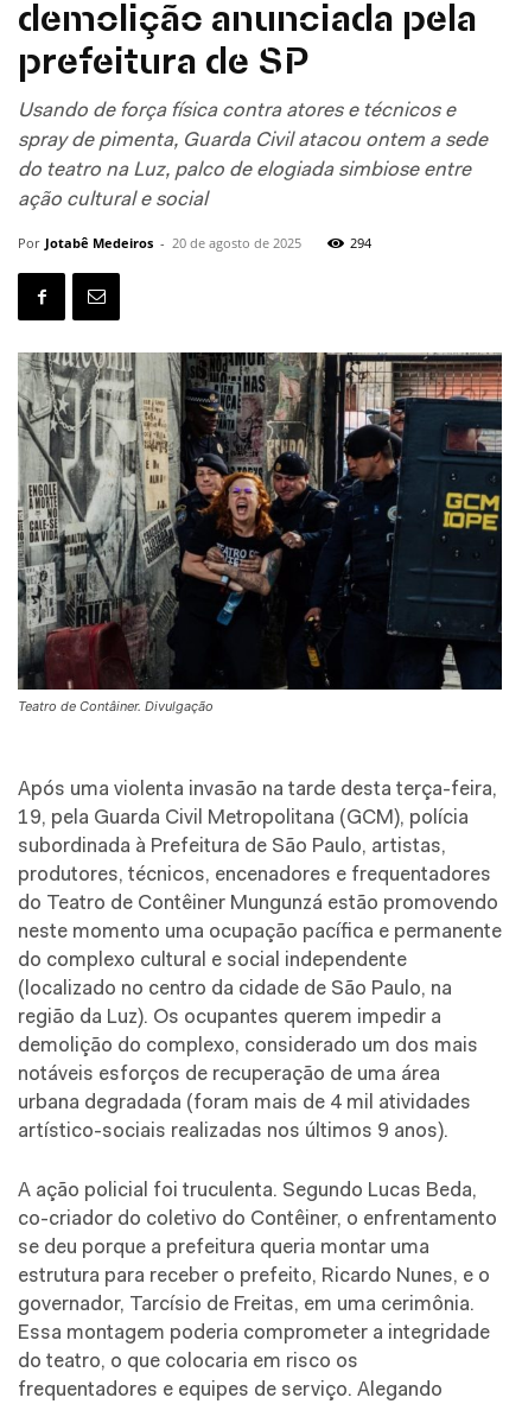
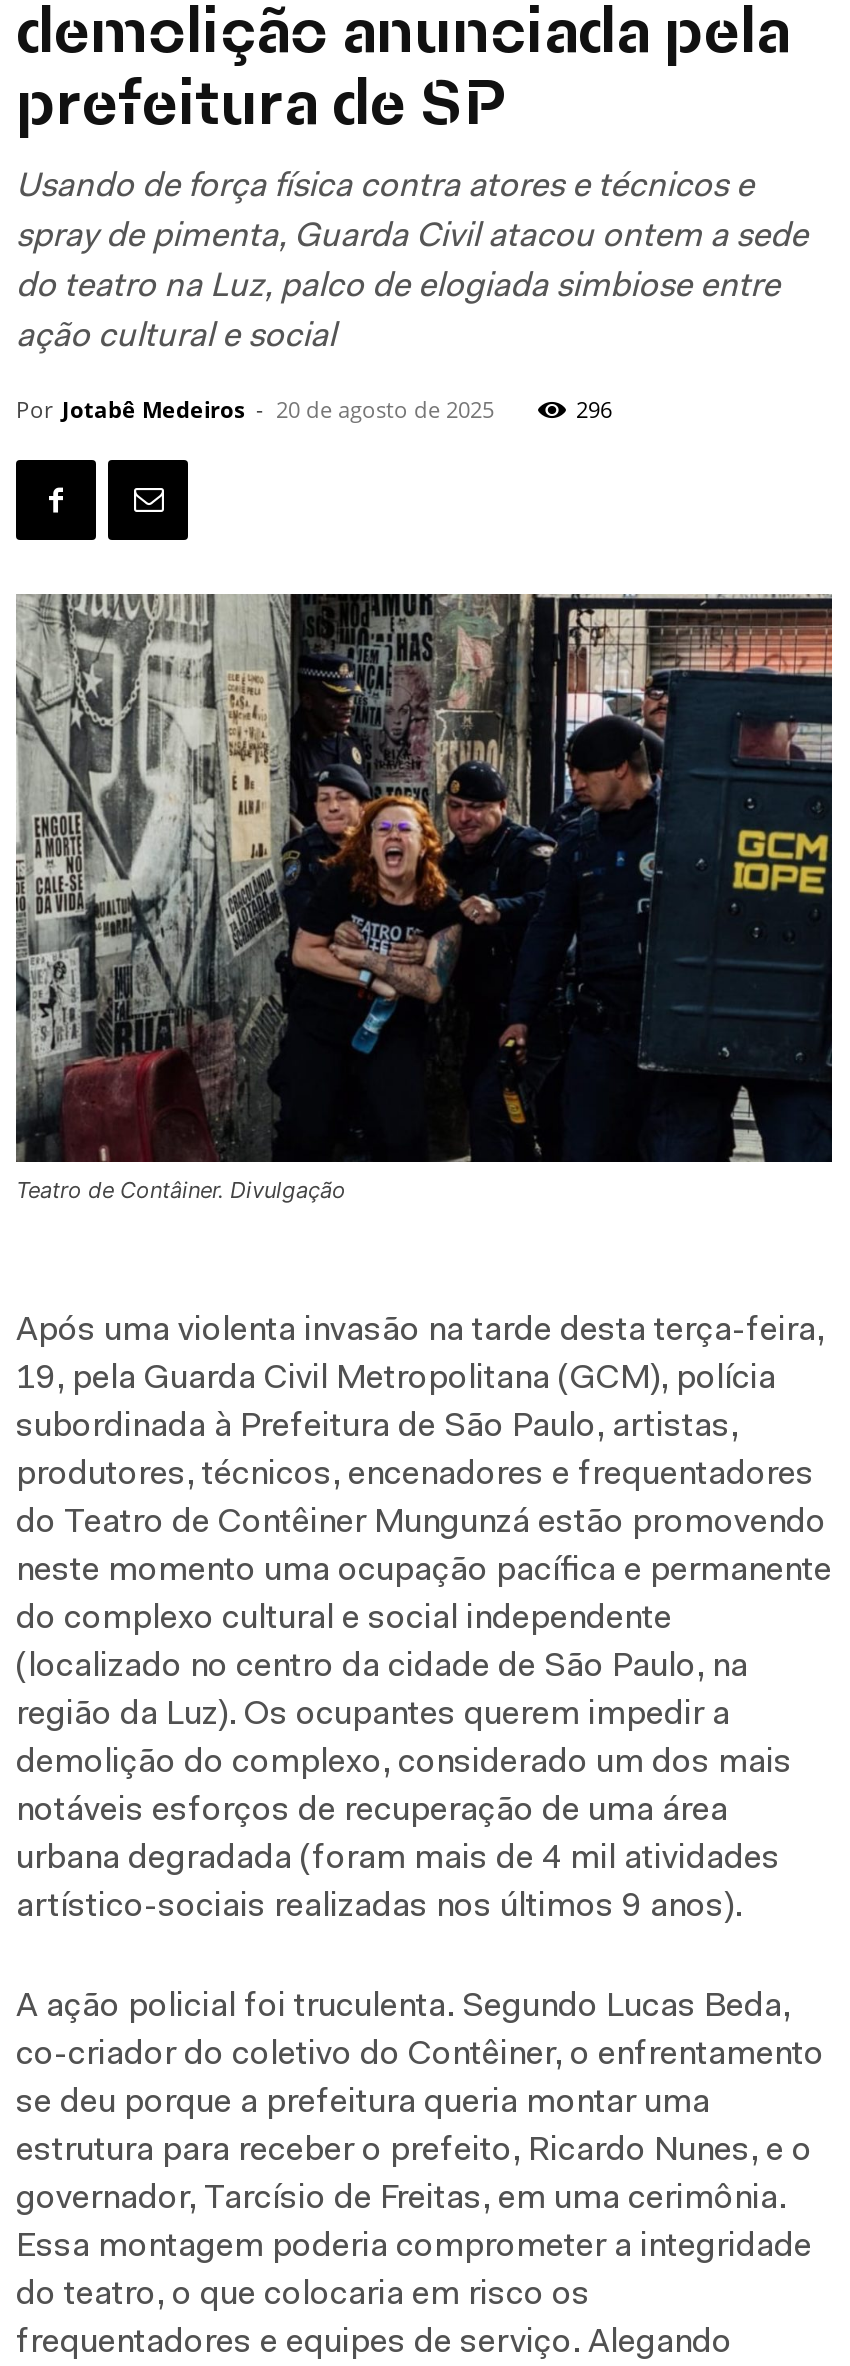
[350,234,371,252] 294 -> [576,394,612,424] 296

